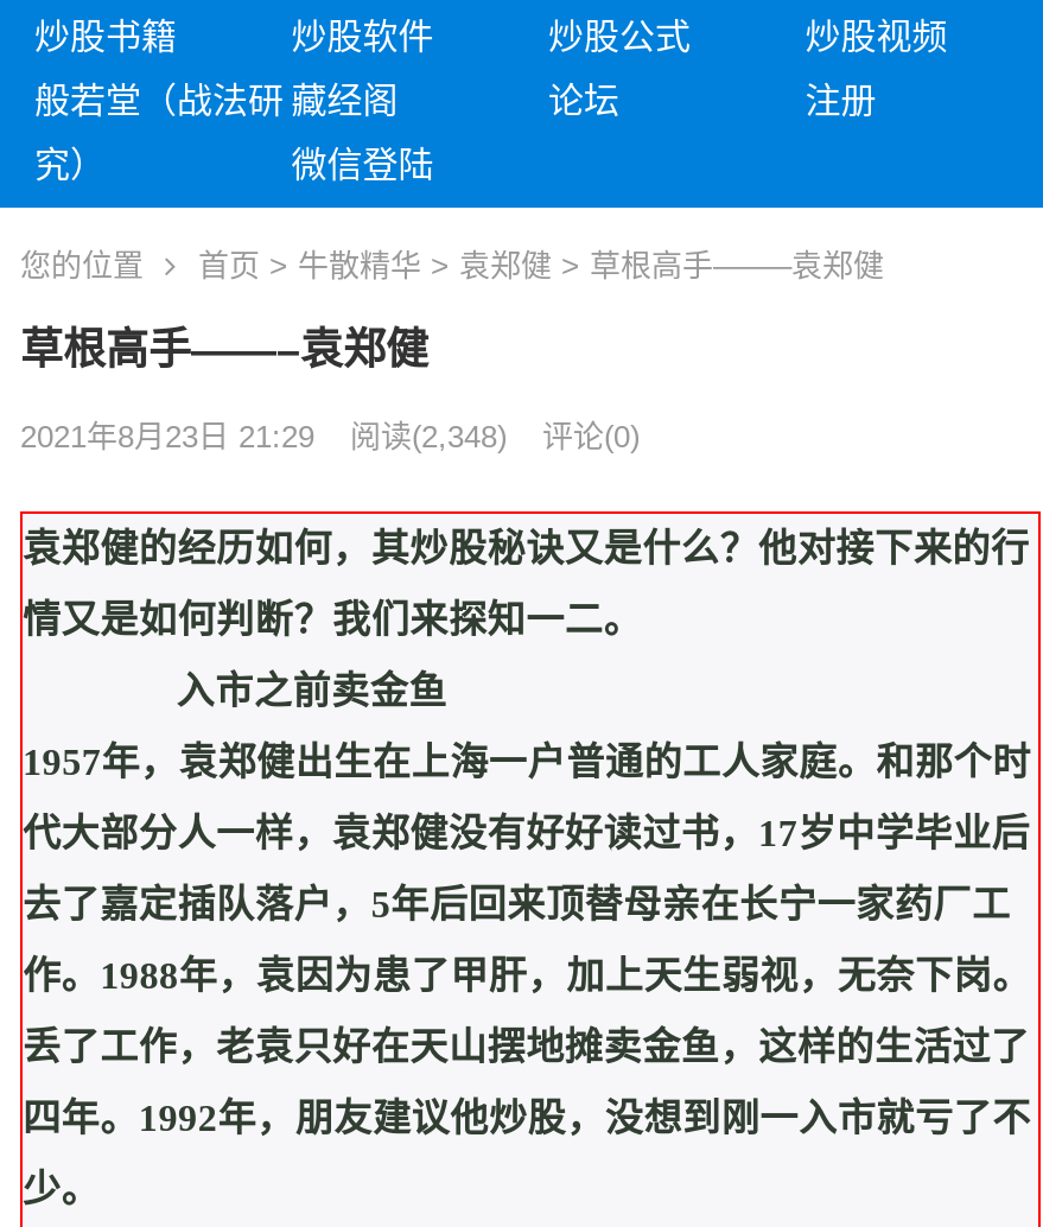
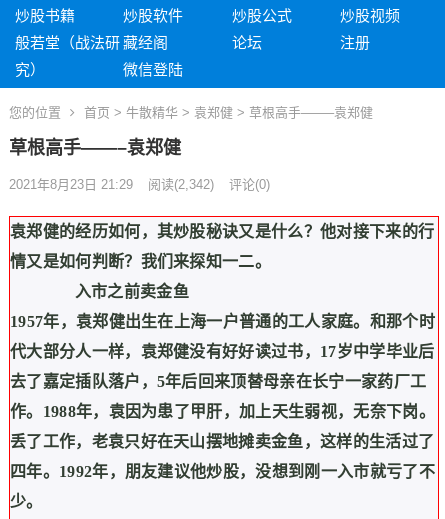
[20,419,640,454] 2021年8月23日 21:29 阅读(2,348) 评论(0) -> [9,177,270,192] 2021年8月23日 21:29 阅读(2,342) 评论(0)

